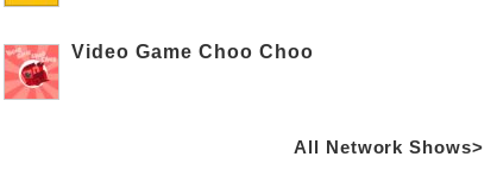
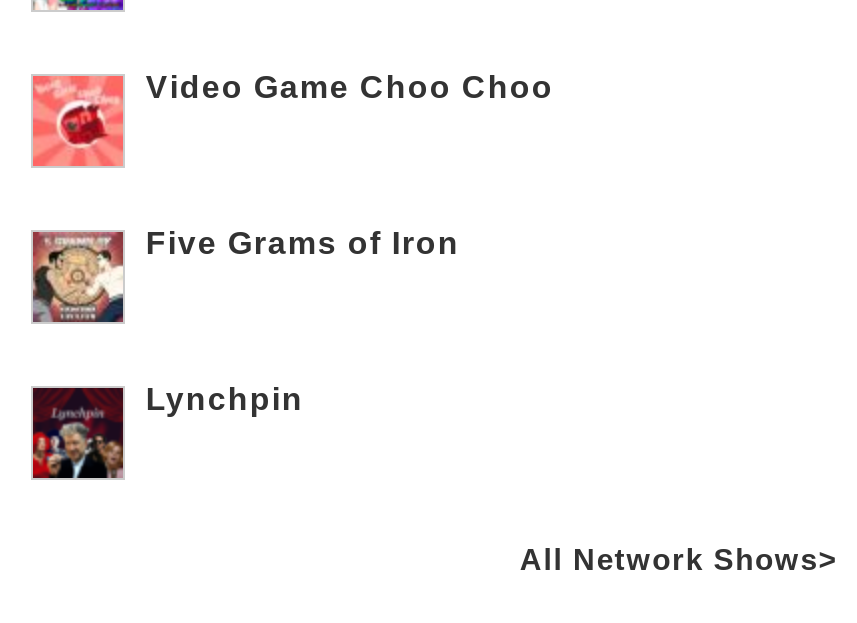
none -> [31,226,460,324] [image] | Five Grams of Iron
none -> [31,382,304,480] [image] | Lynchpin

